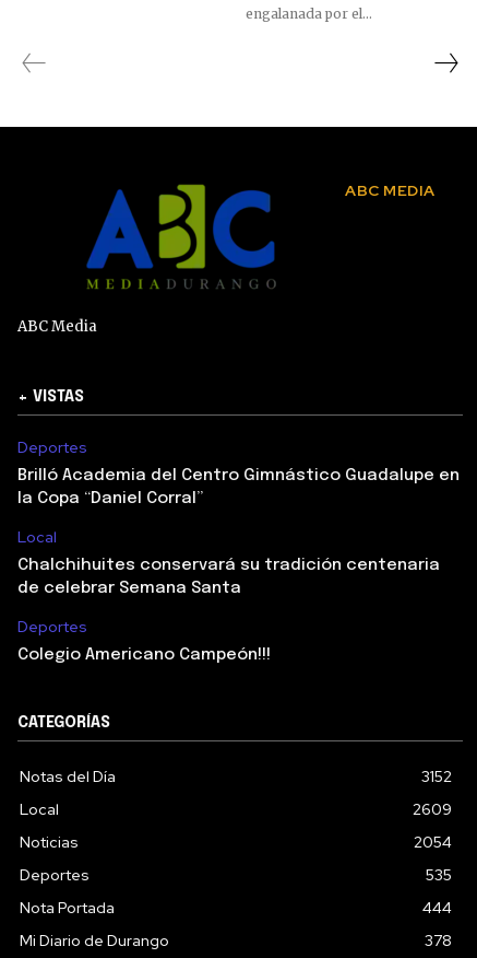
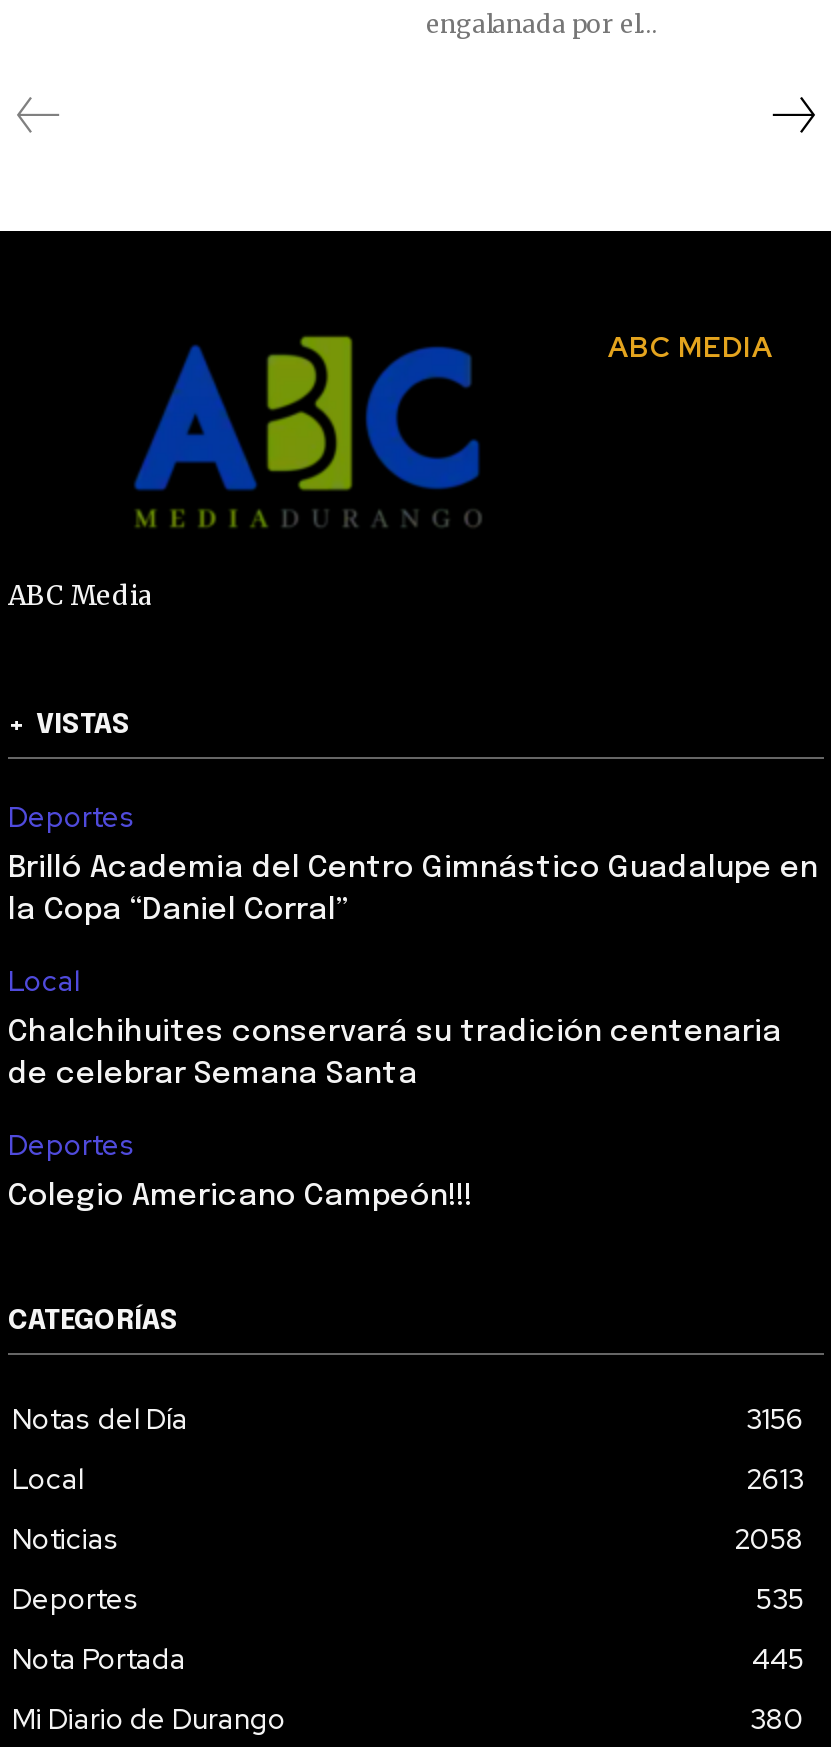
[421,766,452,786] 3152 -> [746,1400,804,1436] 3156
[413,799,452,819] 2609 -> [746,1460,804,1496] 2613
[414,832,452,851] 2054 -> [734,1520,804,1556] 2058
[422,897,452,917] 444 -> [752,1640,804,1676] 445
[425,930,452,950] 378 -> [750,1700,804,1736] 380

